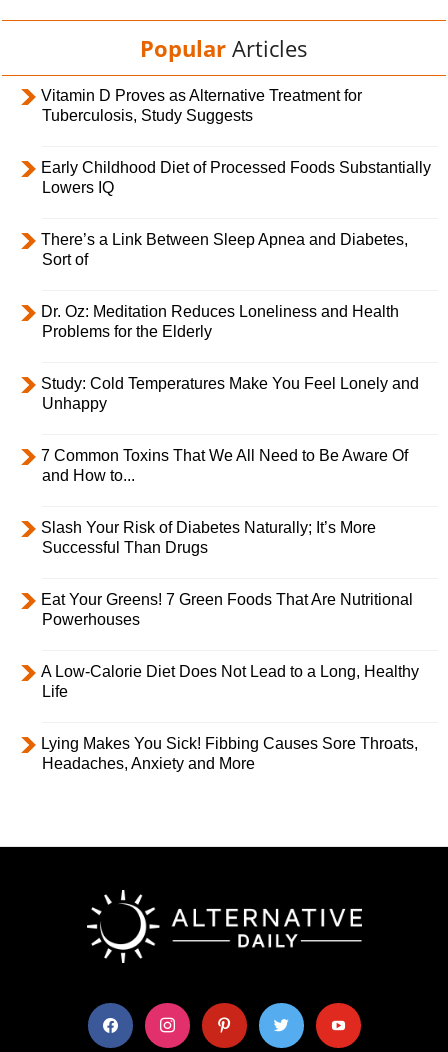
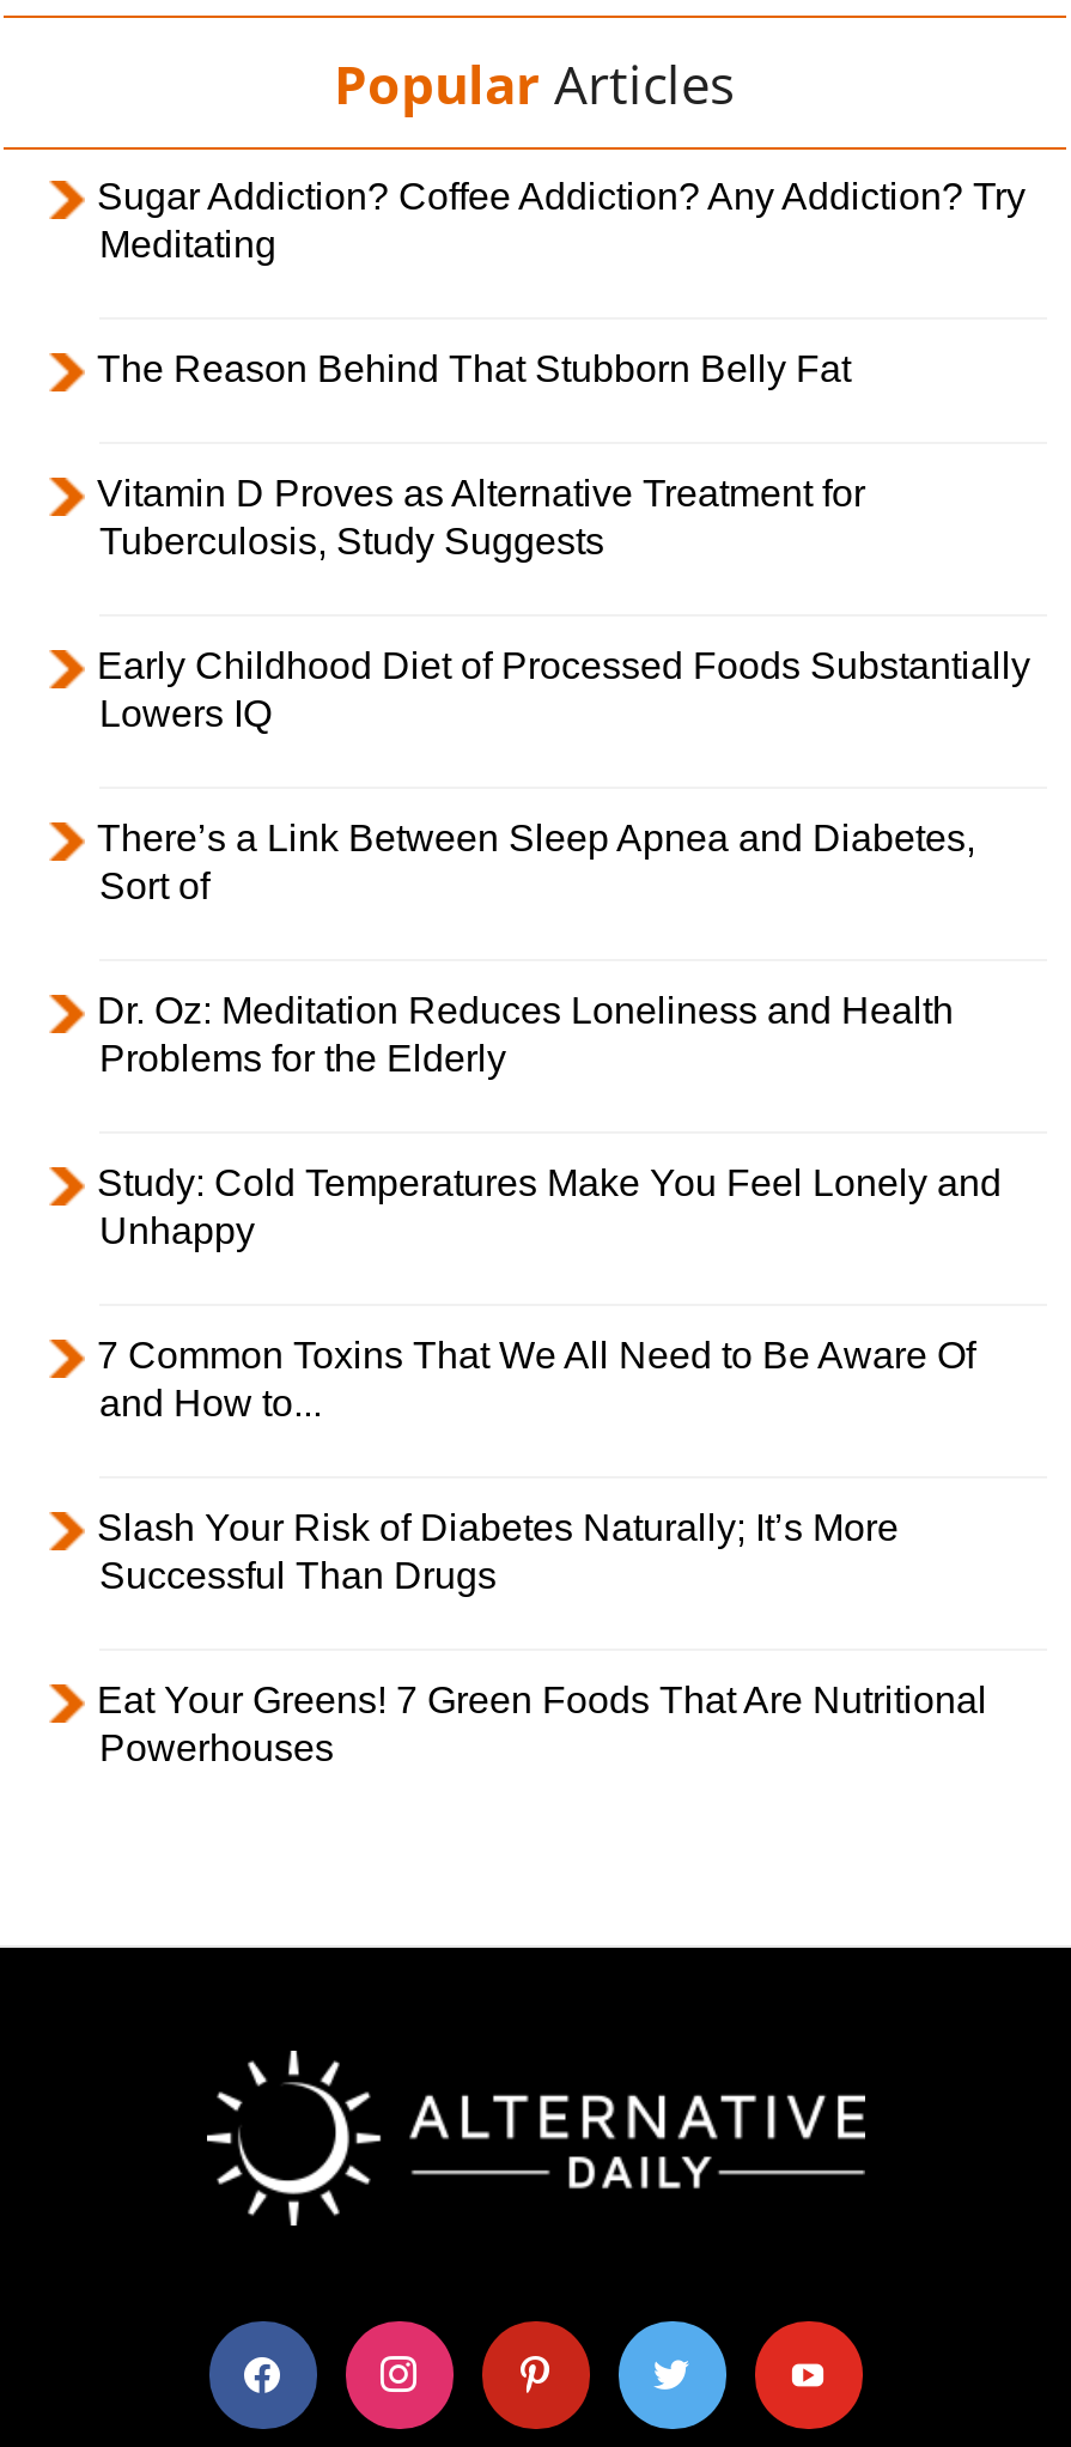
none -> [97,176,1026,390] Sugar Addiction? Coffee Addiction? Any Addiction? Try | Meditating | The Reason Behind That Stubborn Belly Fat
moved [41,87,431,628] -> [97,473,1030,1769]: Vitamin D Proves as Alternative Treatment for | Tuberculosis, Study Suggests | Early Childhood Diet of Processed Foods Substantially | ... | Eat Your Greens! 7 Green Foods That Are Nutritional | Powerhouses
[41,663,419,772] A Low-Calorie Diet Does Not Lead to a Long, Healthy | Life | Lying Makes You Sick! Fibbing Causes Sore Throats, | Headaches, Anxiety and More -> none

